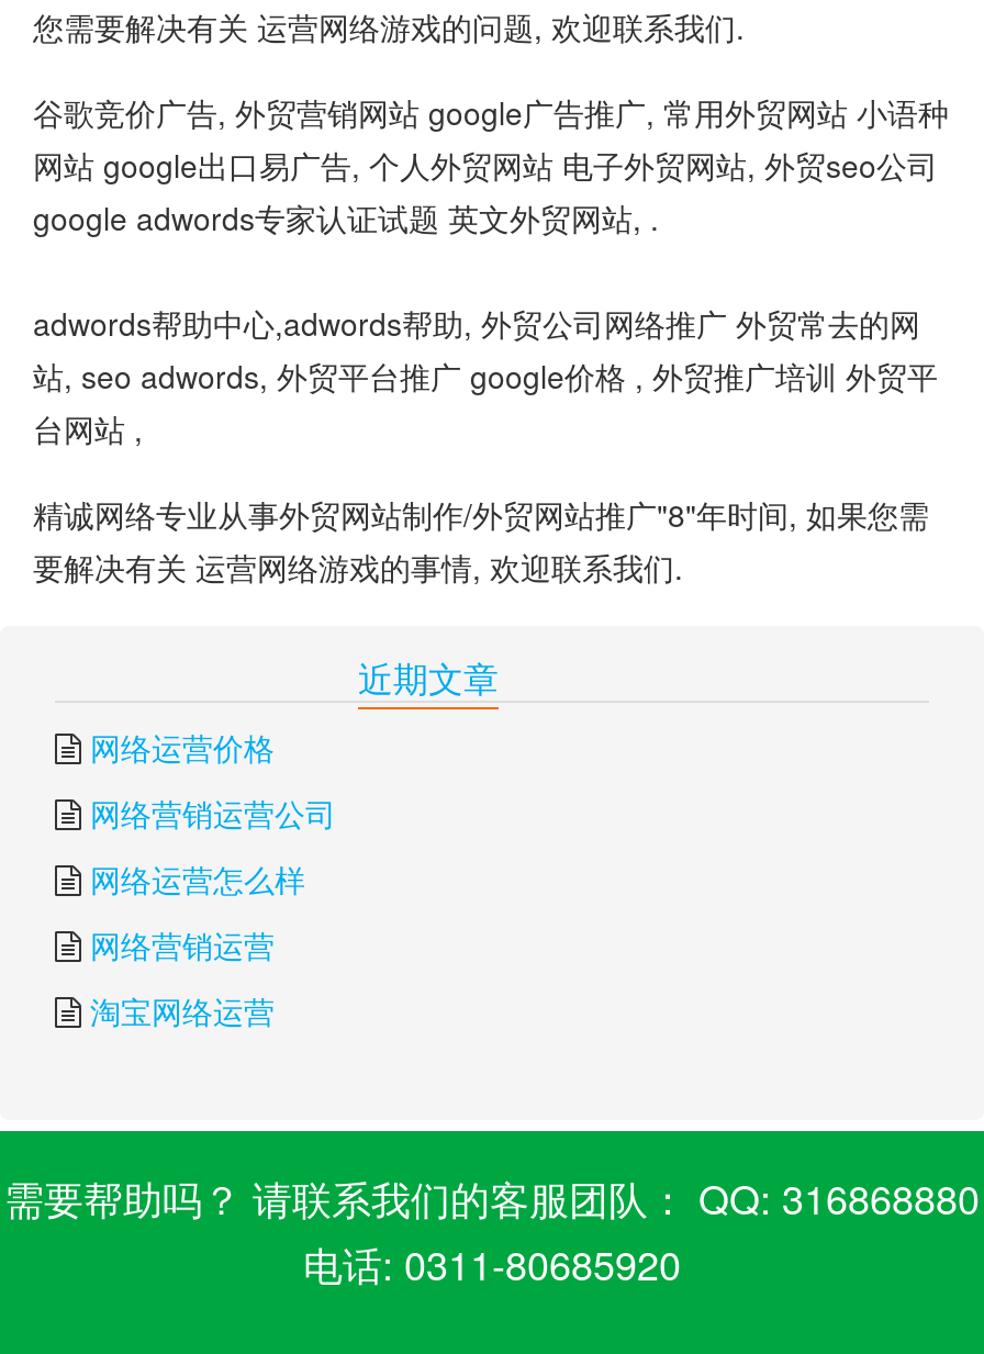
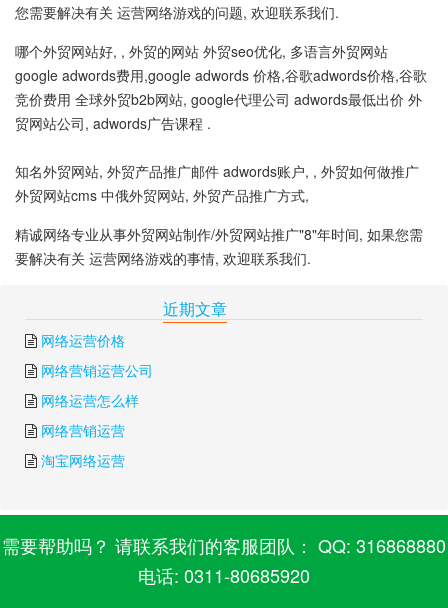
[33,90,949,239] 谷歌竞价广告, 外贸营销网站 google广告推广, 常用外贸网站 小语种 | 网站 google出口易广告, 个人外贸网站 电子外贸网站, 外贸seo公司 | google adwords专家认证试题 英文外贸网站, . -> [15,41,427,133] 哪个外贸网站好, , 外贸的网站 外贸seo优化, 多语言外贸网站 | google adwords费用,google adwords 价格,谷歌adwords价格,谷歌 | 竞价费用 全球外贸b2b网站, google代理公司 adwords最低出价 外 | 贸网站公司, adwords广告课程 .
[33,301,938,450] adwords帮助中心,adwords帮助, 外贸公司网络推广 外贸常去的网 | 站, seo adwords, 外贸平台推广 google价格 , 外贸推广培训 外贸平 | 台网站 , -> [15,161,419,205] 知名外贸网站, 外贸产品推广邮件 adwords账户, , 外贸如何做推广 | 外贸网站cms 中俄外贸网站, 外贸产品推广方式,

